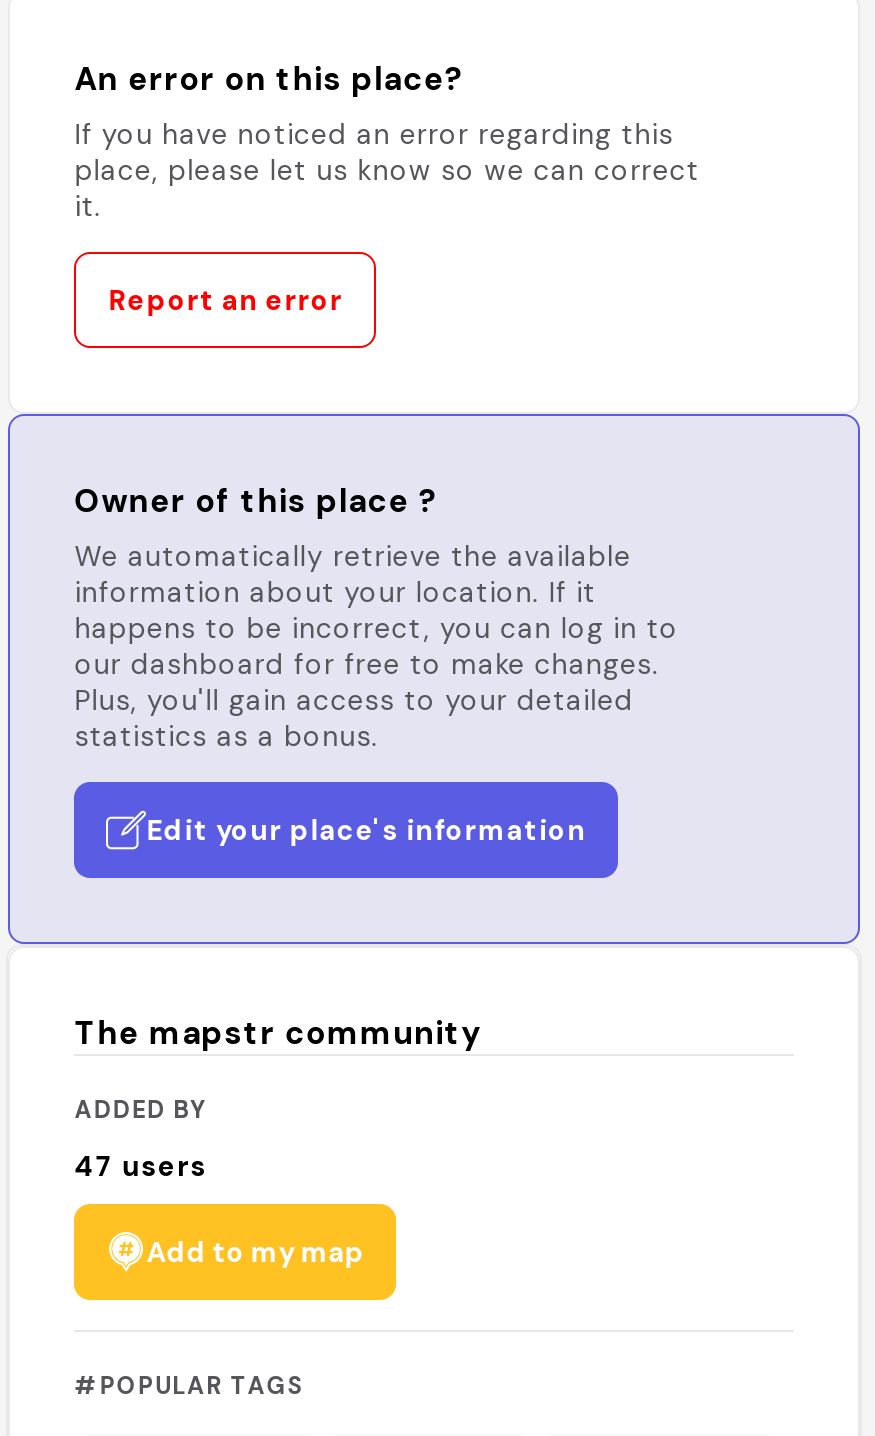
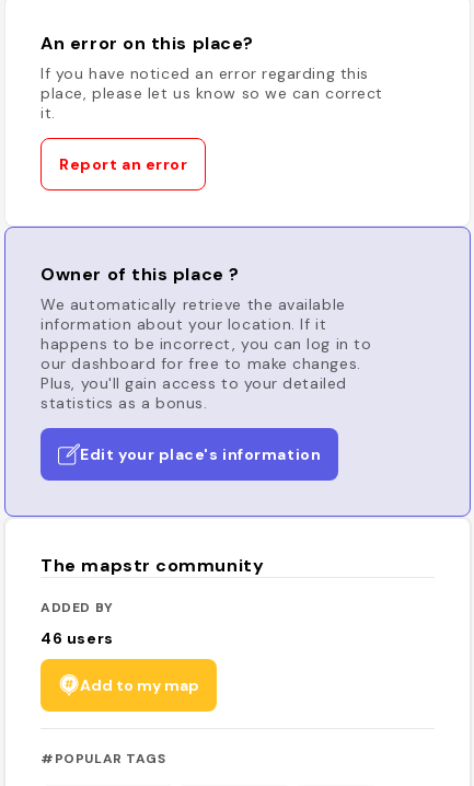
[74,1147,207,1183] 47 users -> [41,628,113,648] 46 users

